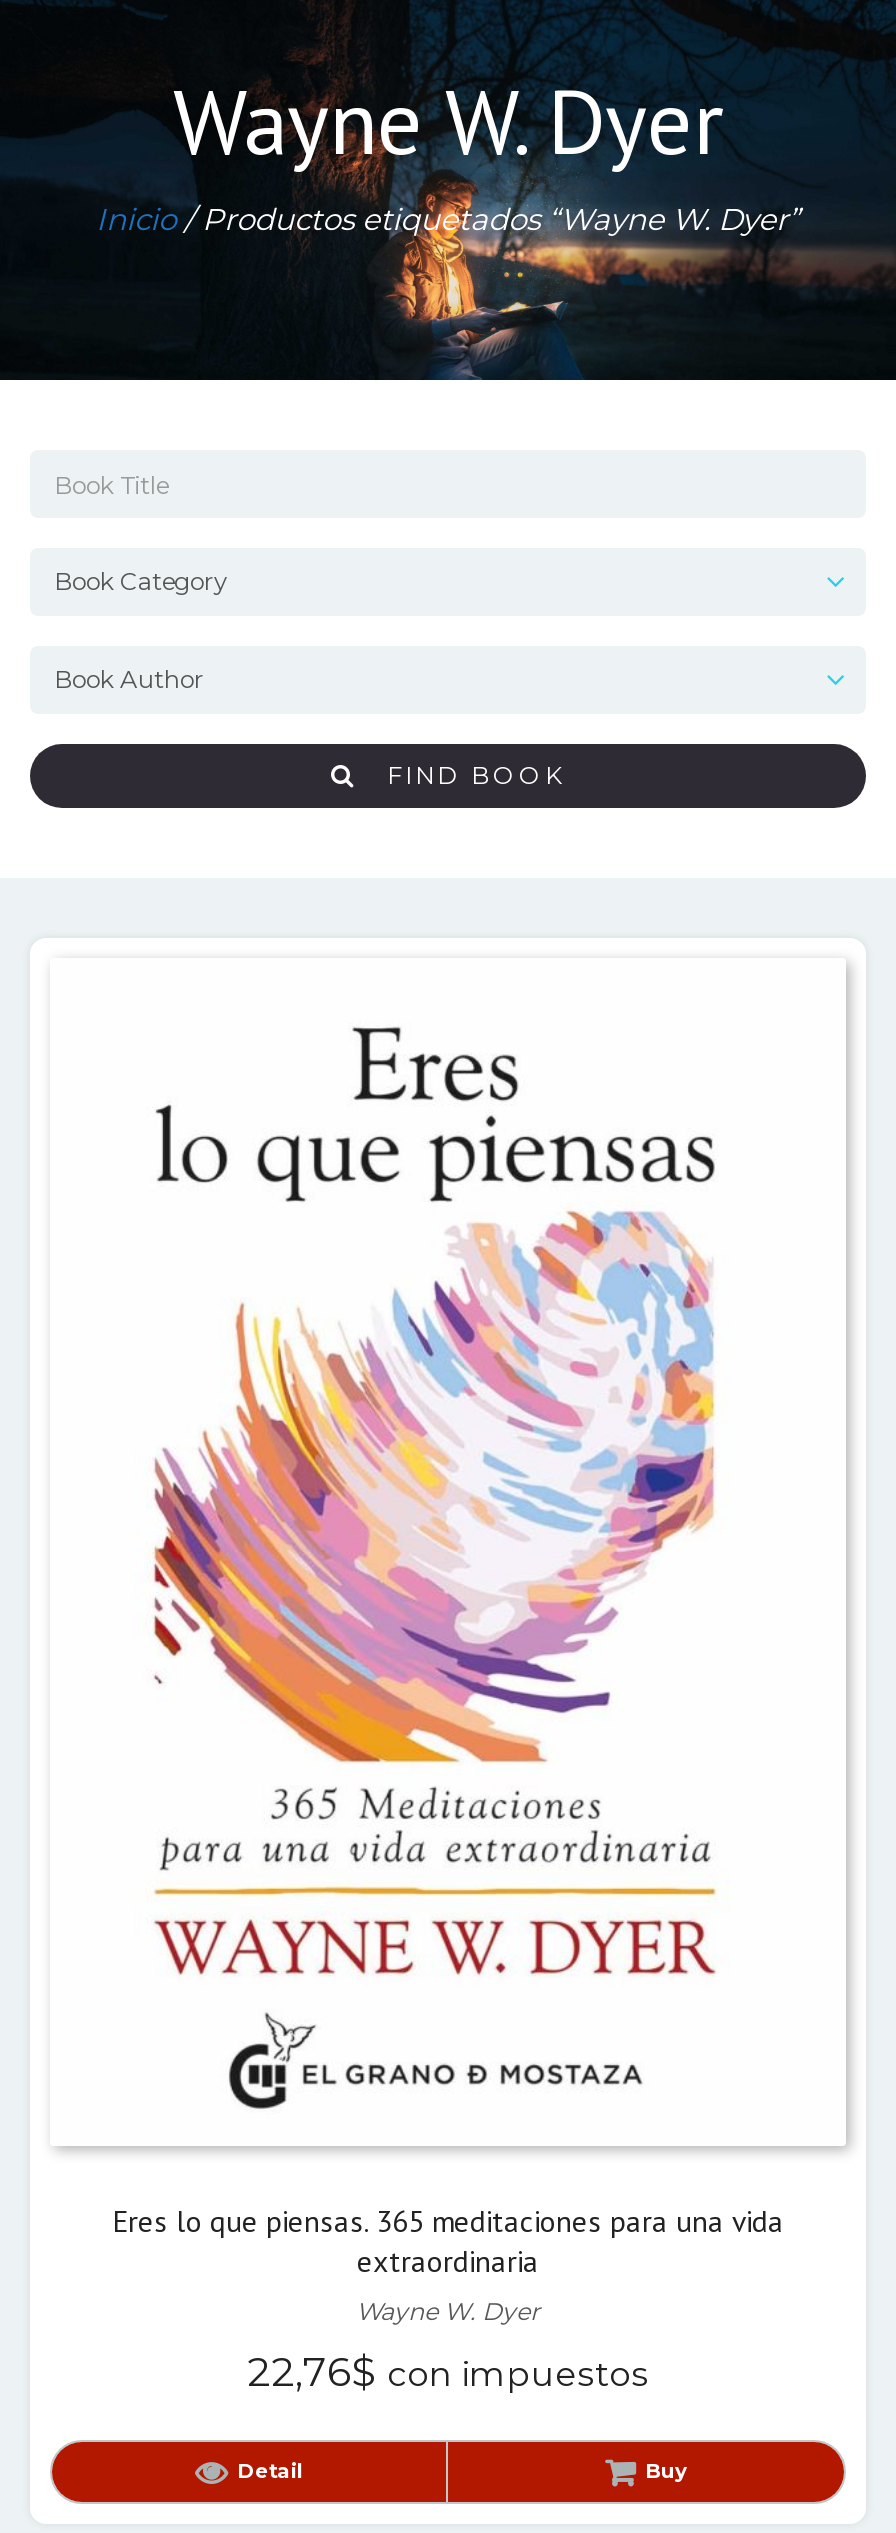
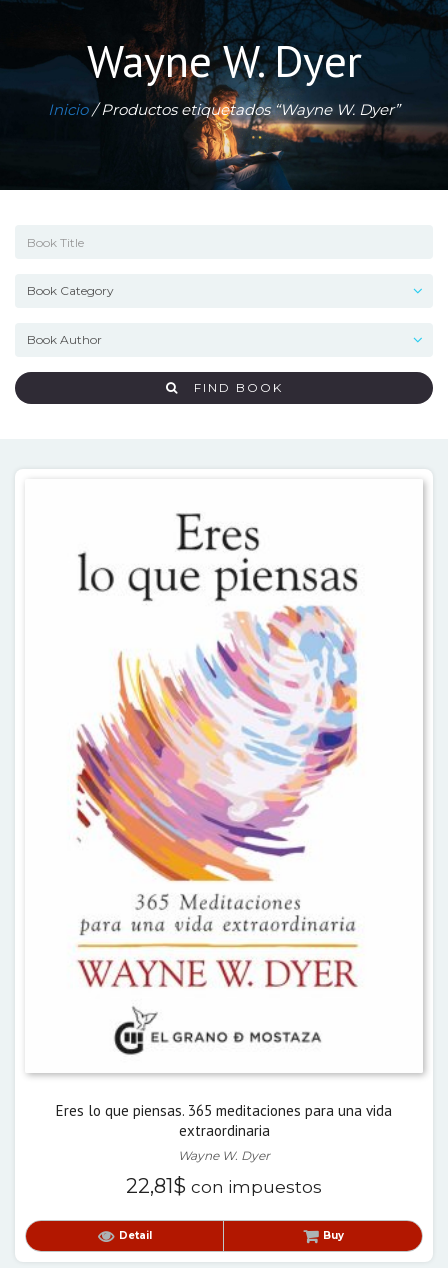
[247,2349,649,2397] 22,76$ con impuestos -> [126,1174,322,1198] 22,81$ con impuestos

